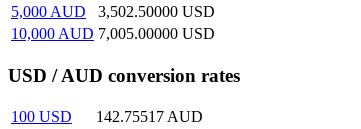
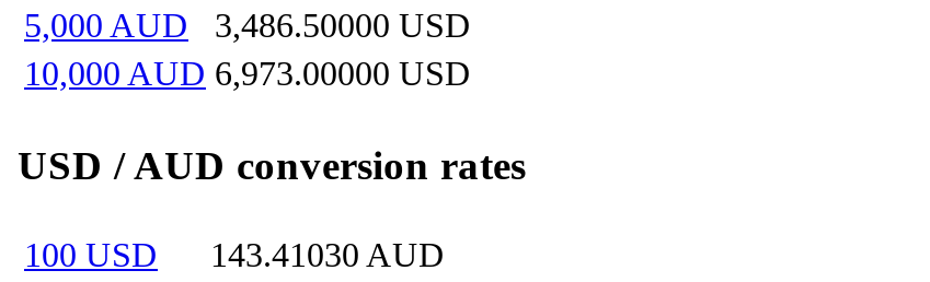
[11,3,215,20] 5,000 AUD 3,502.50000 USD -> [24,7,471,44] 5,000 AUD 3,486.50000 USD
[11,25,215,42] 10,000 AUD 7,005.00000 USD -> [24,55,471,92] 10,000 AUD 6,973.00000 USD
[11,108,203,125] 100 USD 142.75517 AUD -> [24,237,445,274] 100 USD 143.41030 AUD

